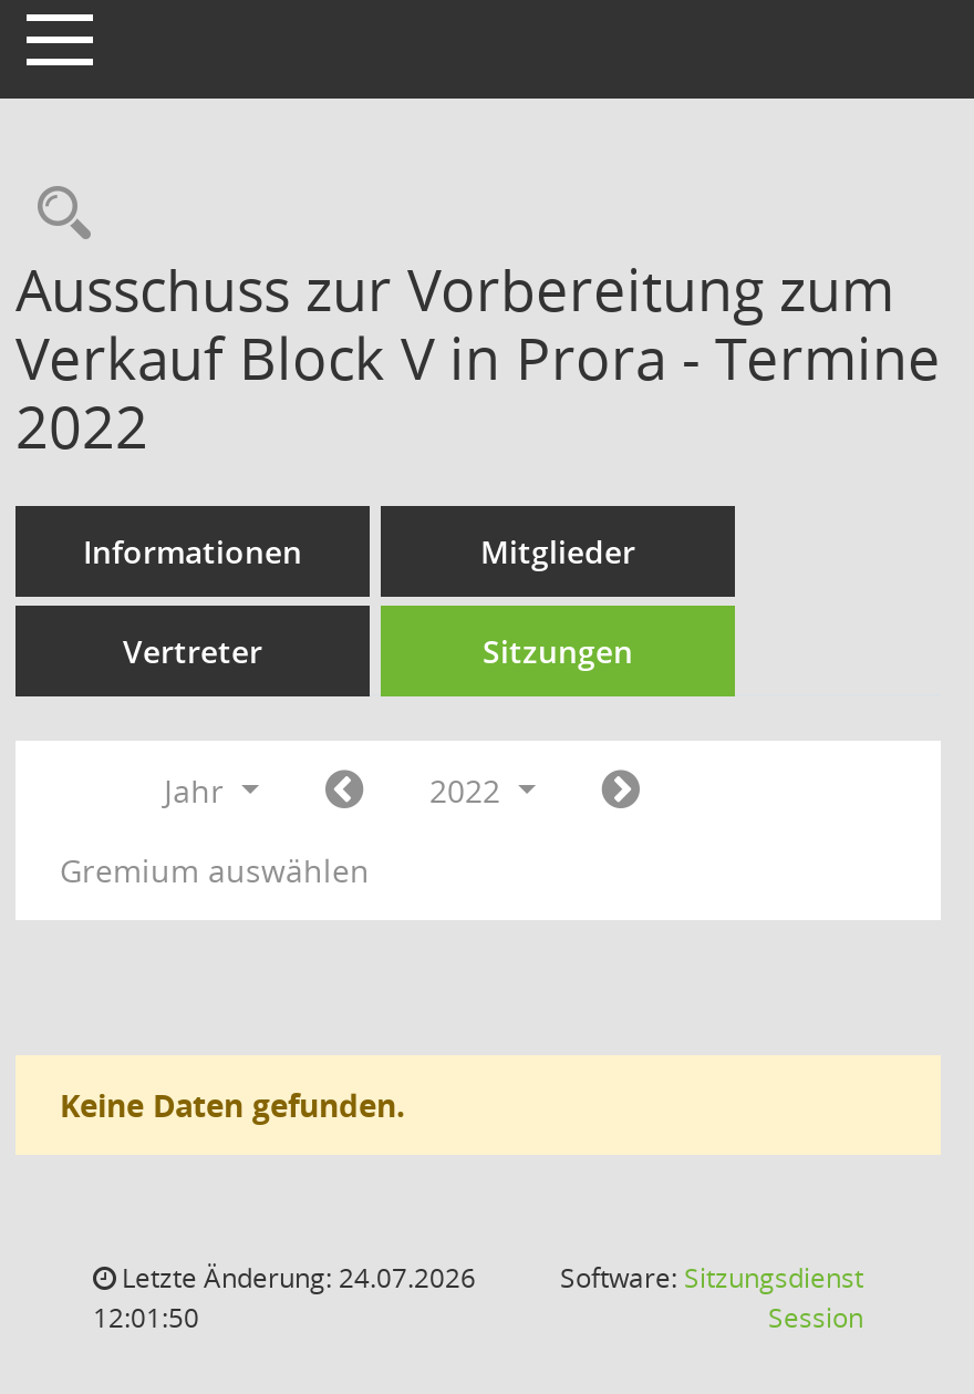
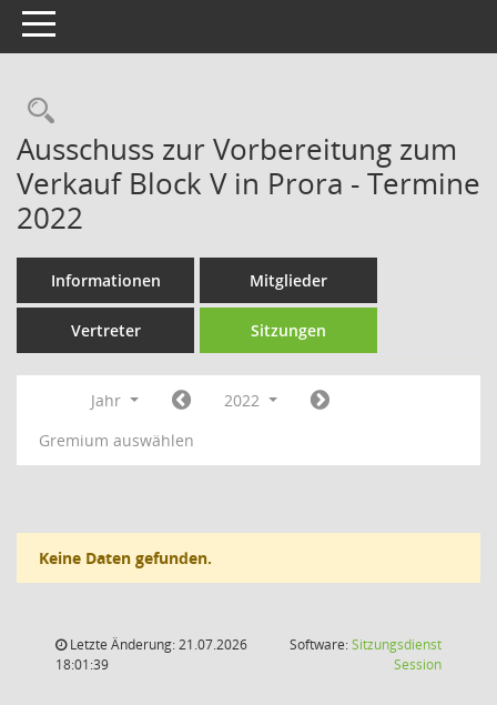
[115,1259,476,1297] Letzte Änderung: 24.07.2026 -> [67,635,247,654] Letzte Änderung: 21.07.2026
[93,1299,199,1336] 12:01:50 -> [55,655,109,674] 18:01:39

